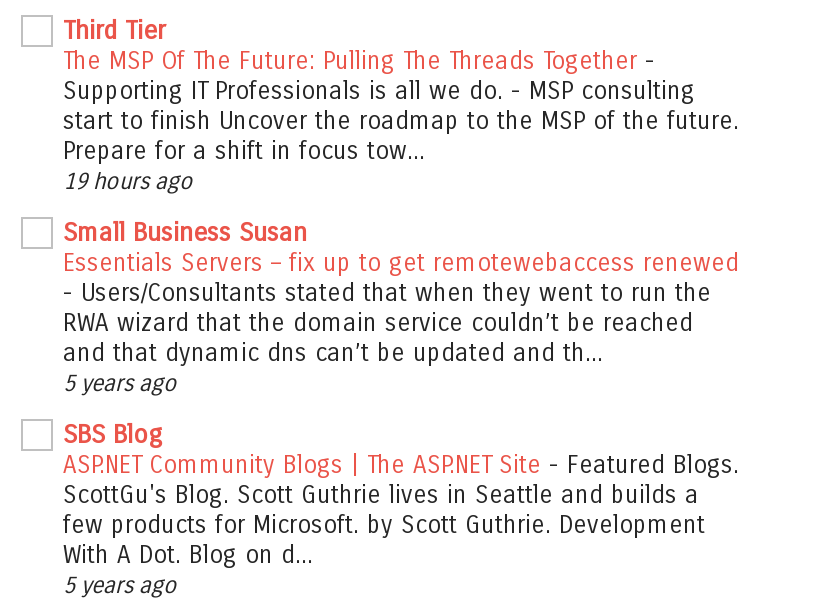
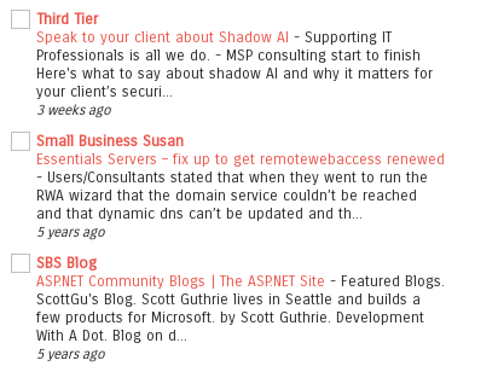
[63,47,739,195] The MSP Of The Future: Pulling The Threads Together - | Supporting IT Professionals is all we do. - MSP consulting | start to finish Uncover the roadmap to the MSP of the future. | Prepare for a shift in focus tow... | 19 hours ago -> [36,29,433,118] Speak to your client about Shadow AI - Supporting IT | Professionals is all we do. - MSP consulting start to finish | Here's what to say about shadow AI and why it matters for | your client’s securi... | 3 weeks ago

